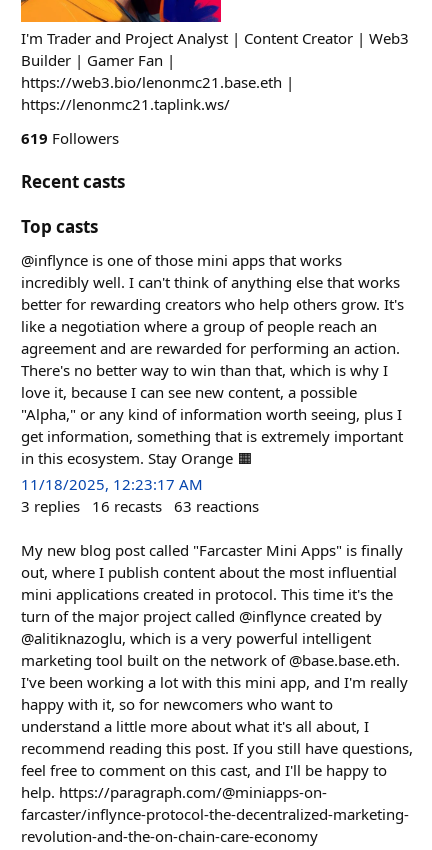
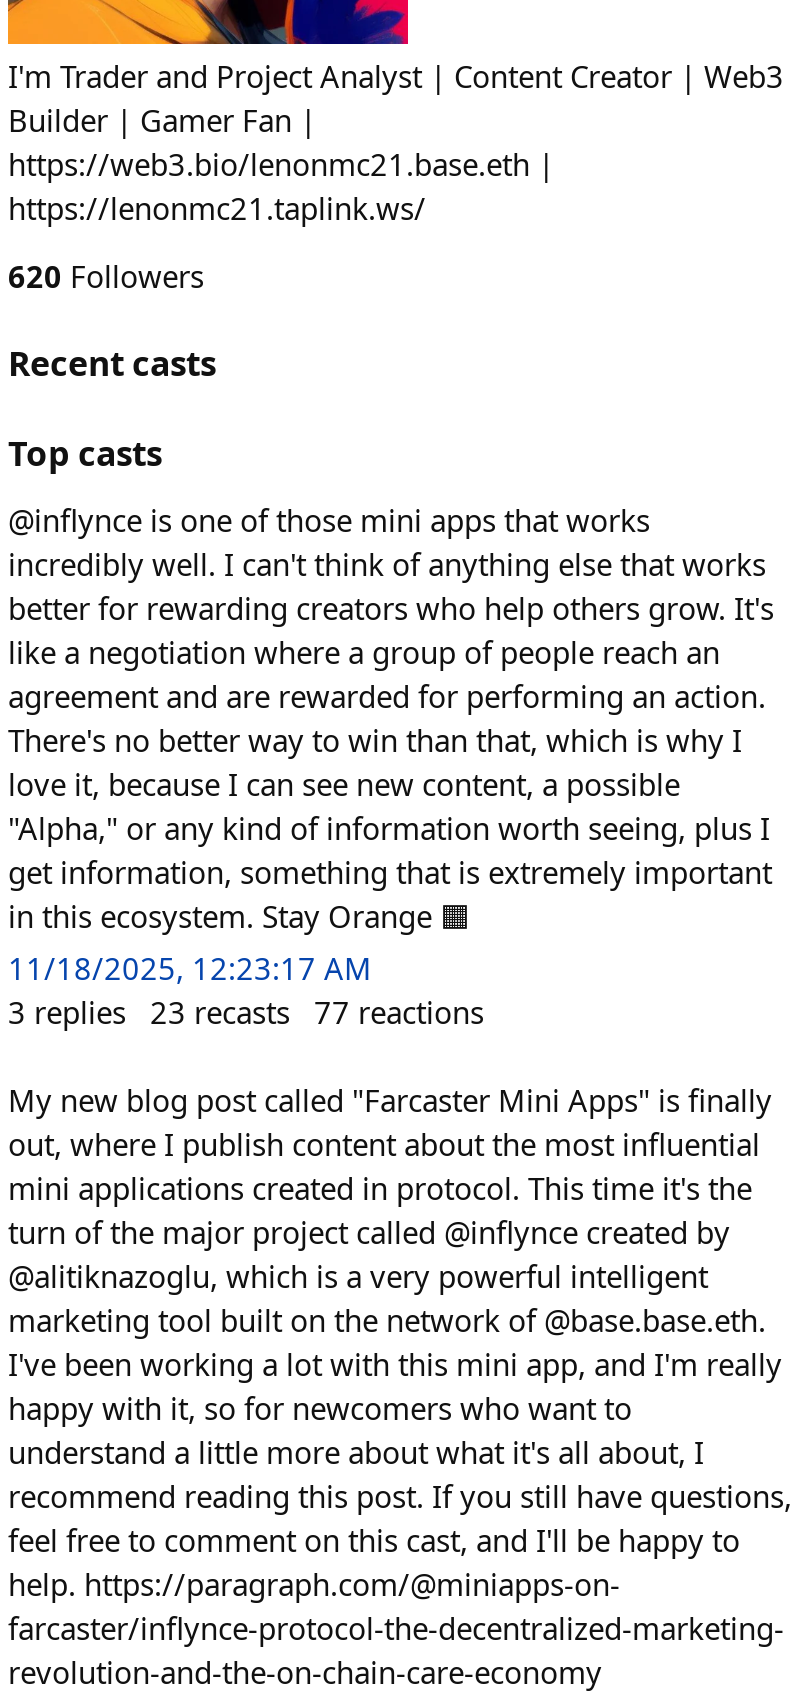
[21,128,119,148] 619 Followers -> [8,256,204,296] 620 Followers
[21,496,259,516] 3 replies 16 recasts 63 reactions -> [8,992,484,1032] 3 replies 23 recasts 77 reactions

